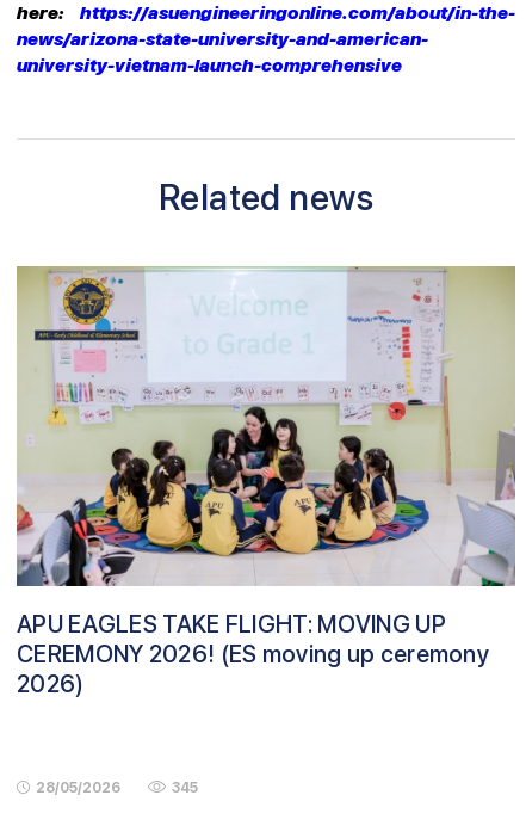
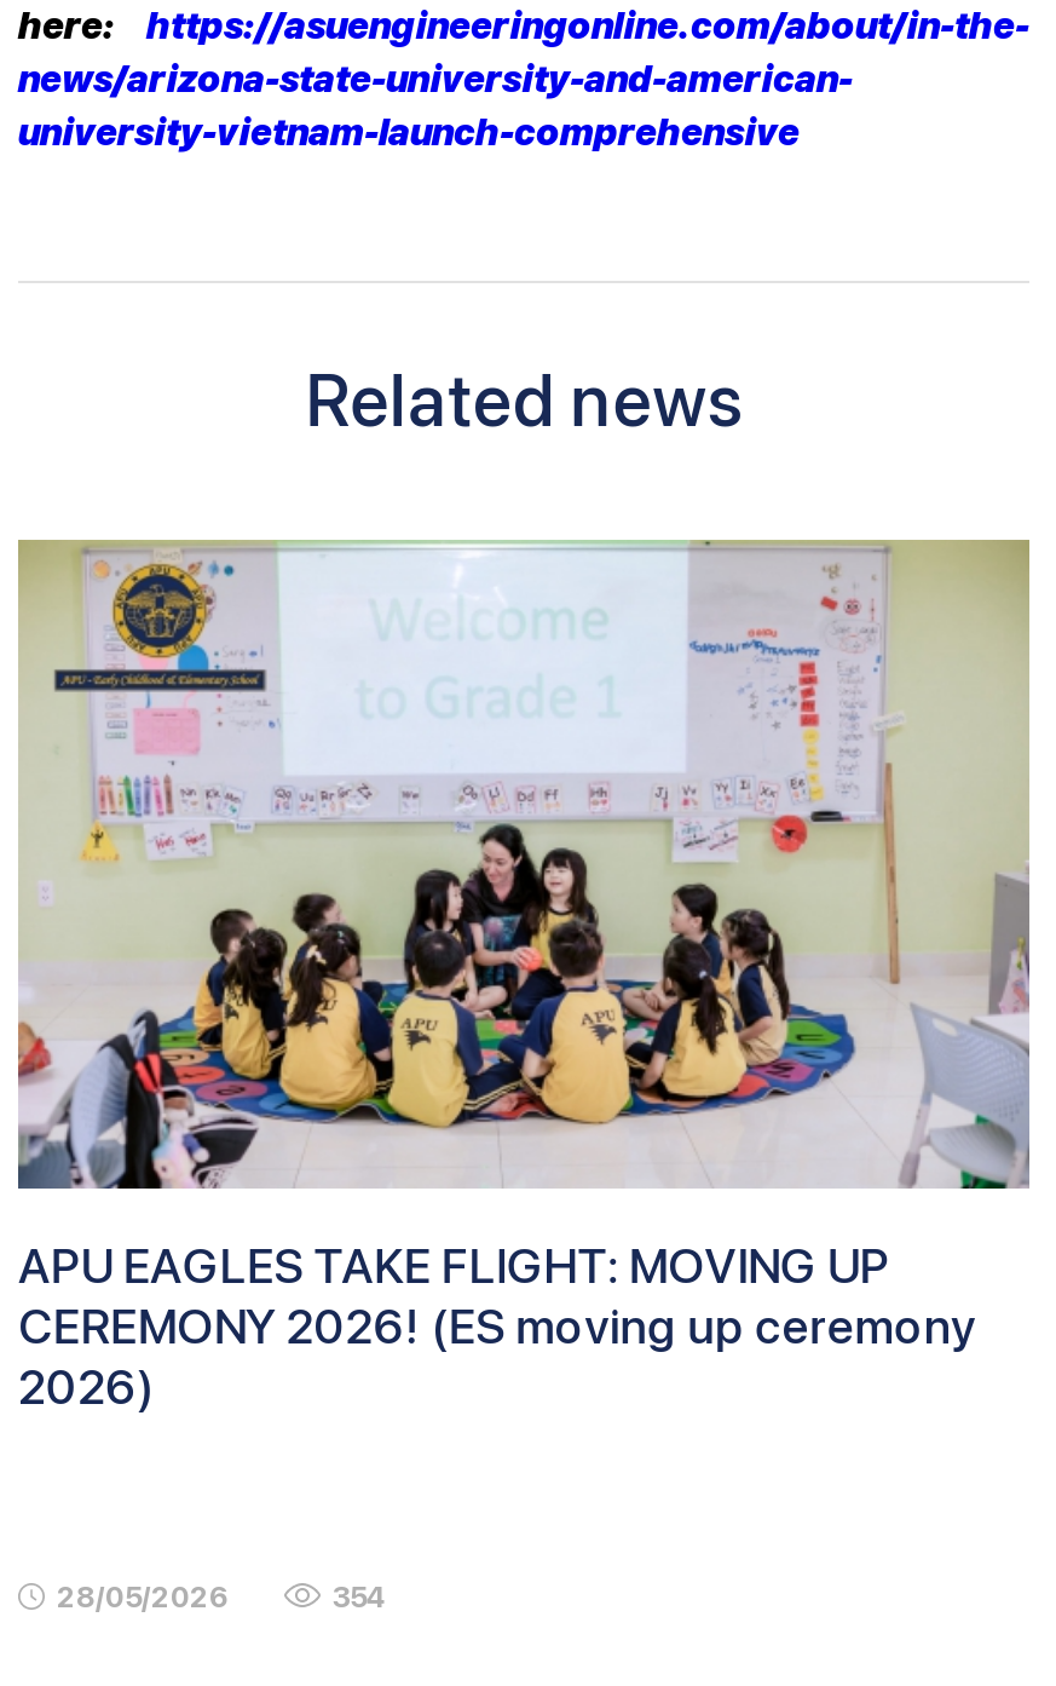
[169,779,198,796] 345 -> [328,1579,386,1613] 354

